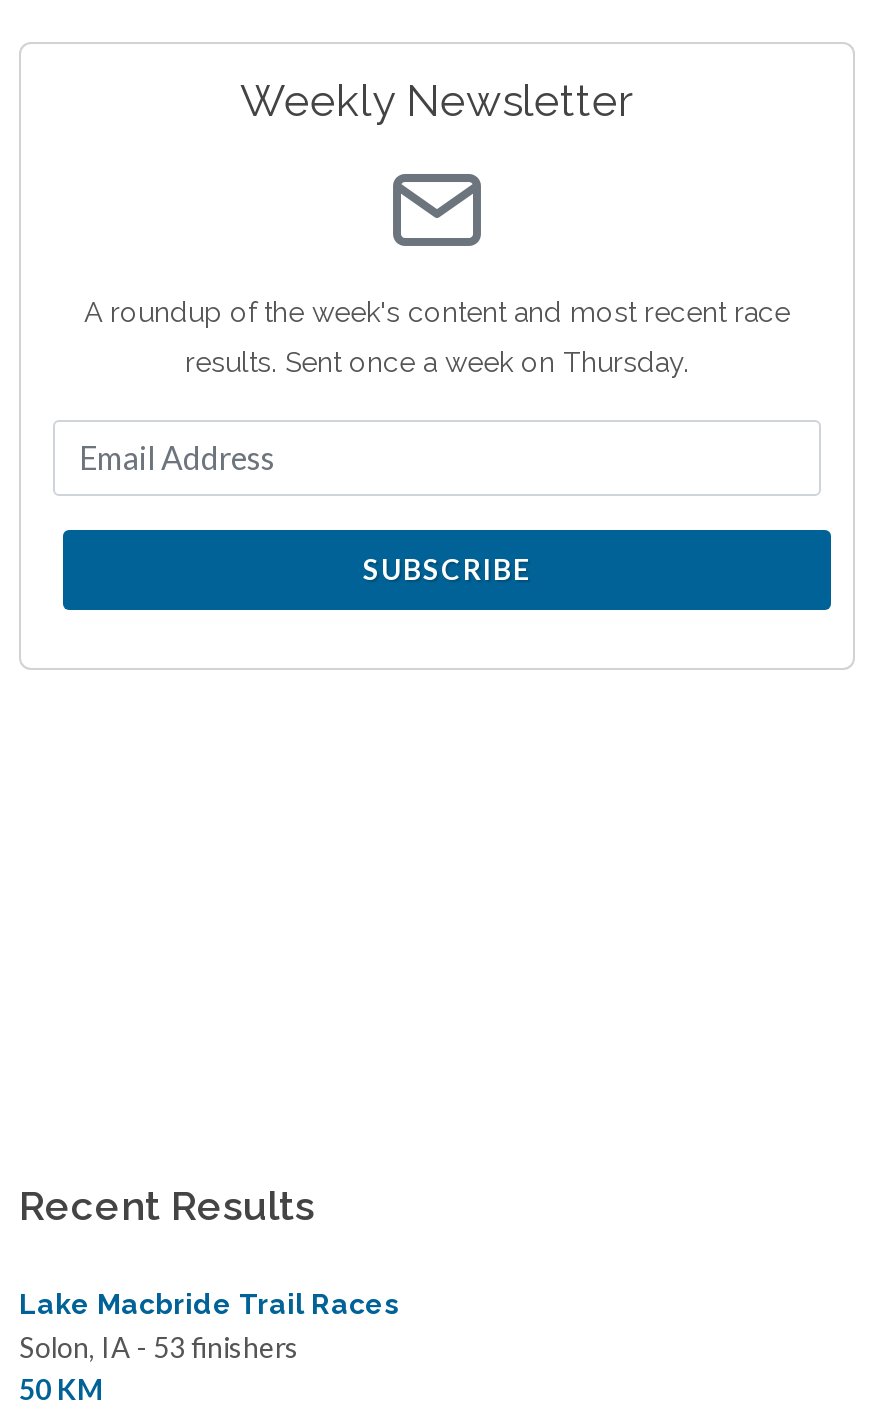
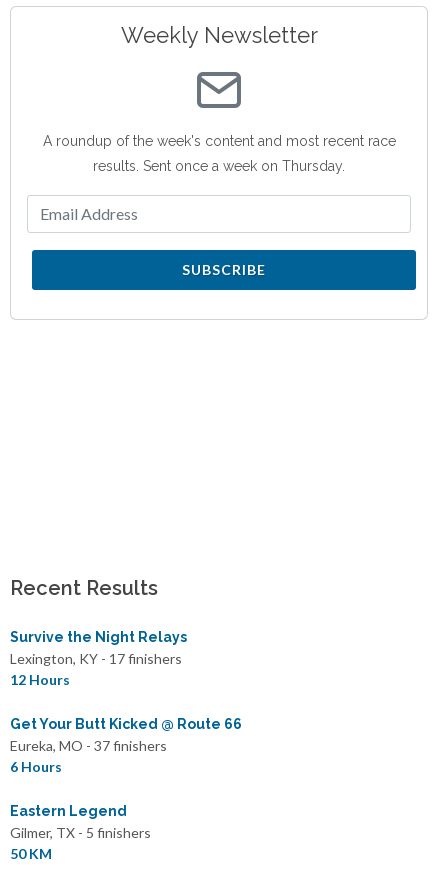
[19,1289,399,1365] Lake Macbride Trail Races | Solon, IA - 53 finishers -> [10,629,242,841] Survive the Night Relays | Lexington, KY - 17 finishers | 12 Hours | Get Your Butt Kicked @ Route 66 | Eureka, MO - 37 finishers | 6 Hours | Eastern Legend | Gilmer, TX - 5 finishers

